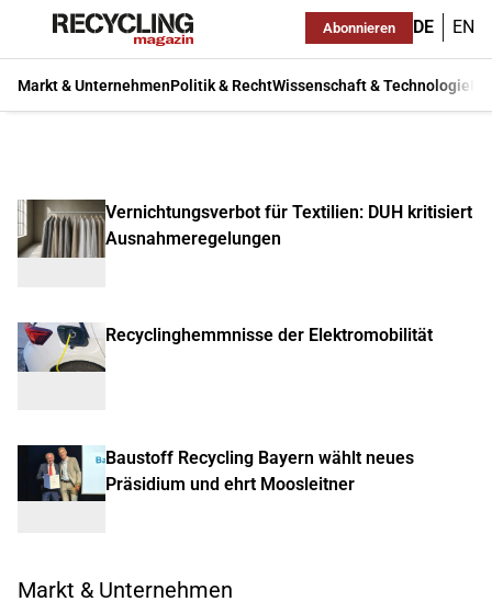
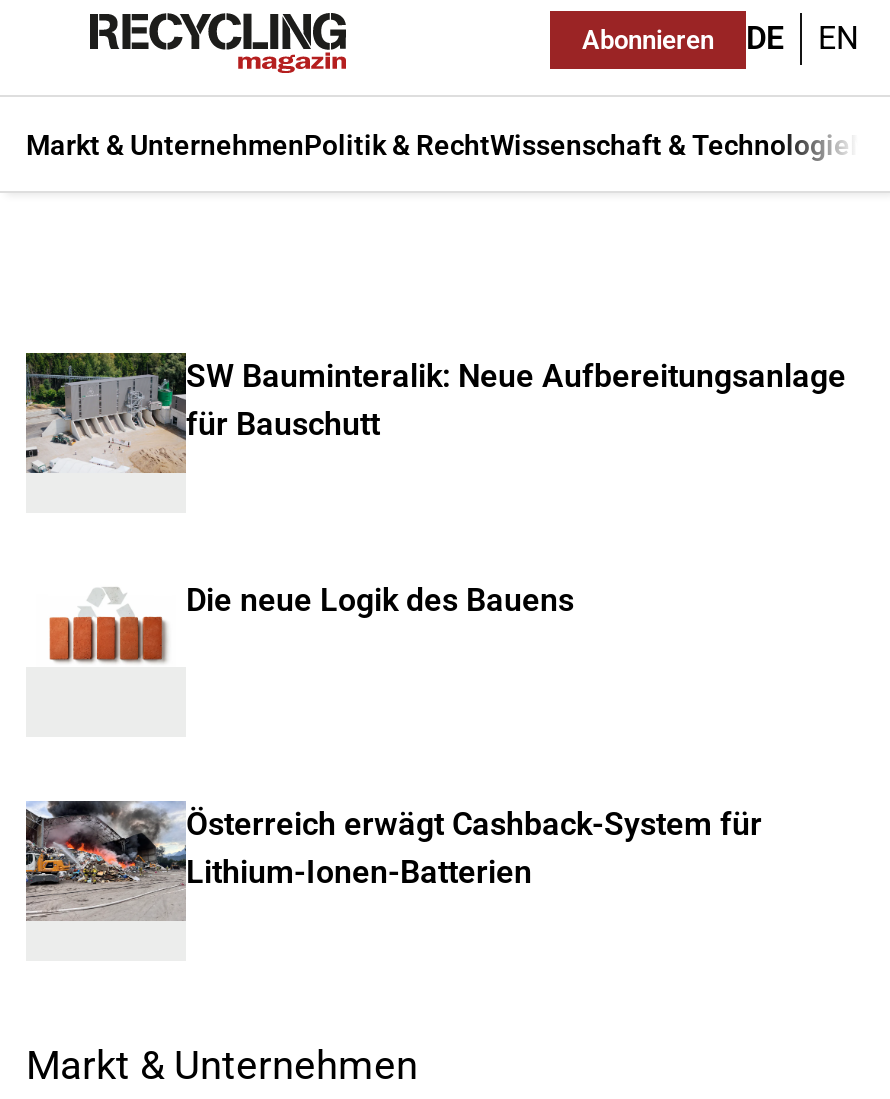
[18,200,472,265] [image] | Vernichtungsverbot für Textilien: DUH kritisiert | Ausnahmeregelungen -> [24,351,846,475] [image] | SW Bauminteralik: Neue Aufbereitungsanlage | für Bauschutt
[16,321,433,373] [image] | Recyclinghemmnisse der Elektromobilität -> [26,577,574,667] [image] | Die neue Logik des Bauens
[16,444,414,510] [image] | Baustoff Recycling Bayern wählt neues | Präsidium und ehrt Moosleitner -> [24,799,762,921] [image] | Österreich erwägt Cashback-System für | Lithium-Ionen-Batterien

